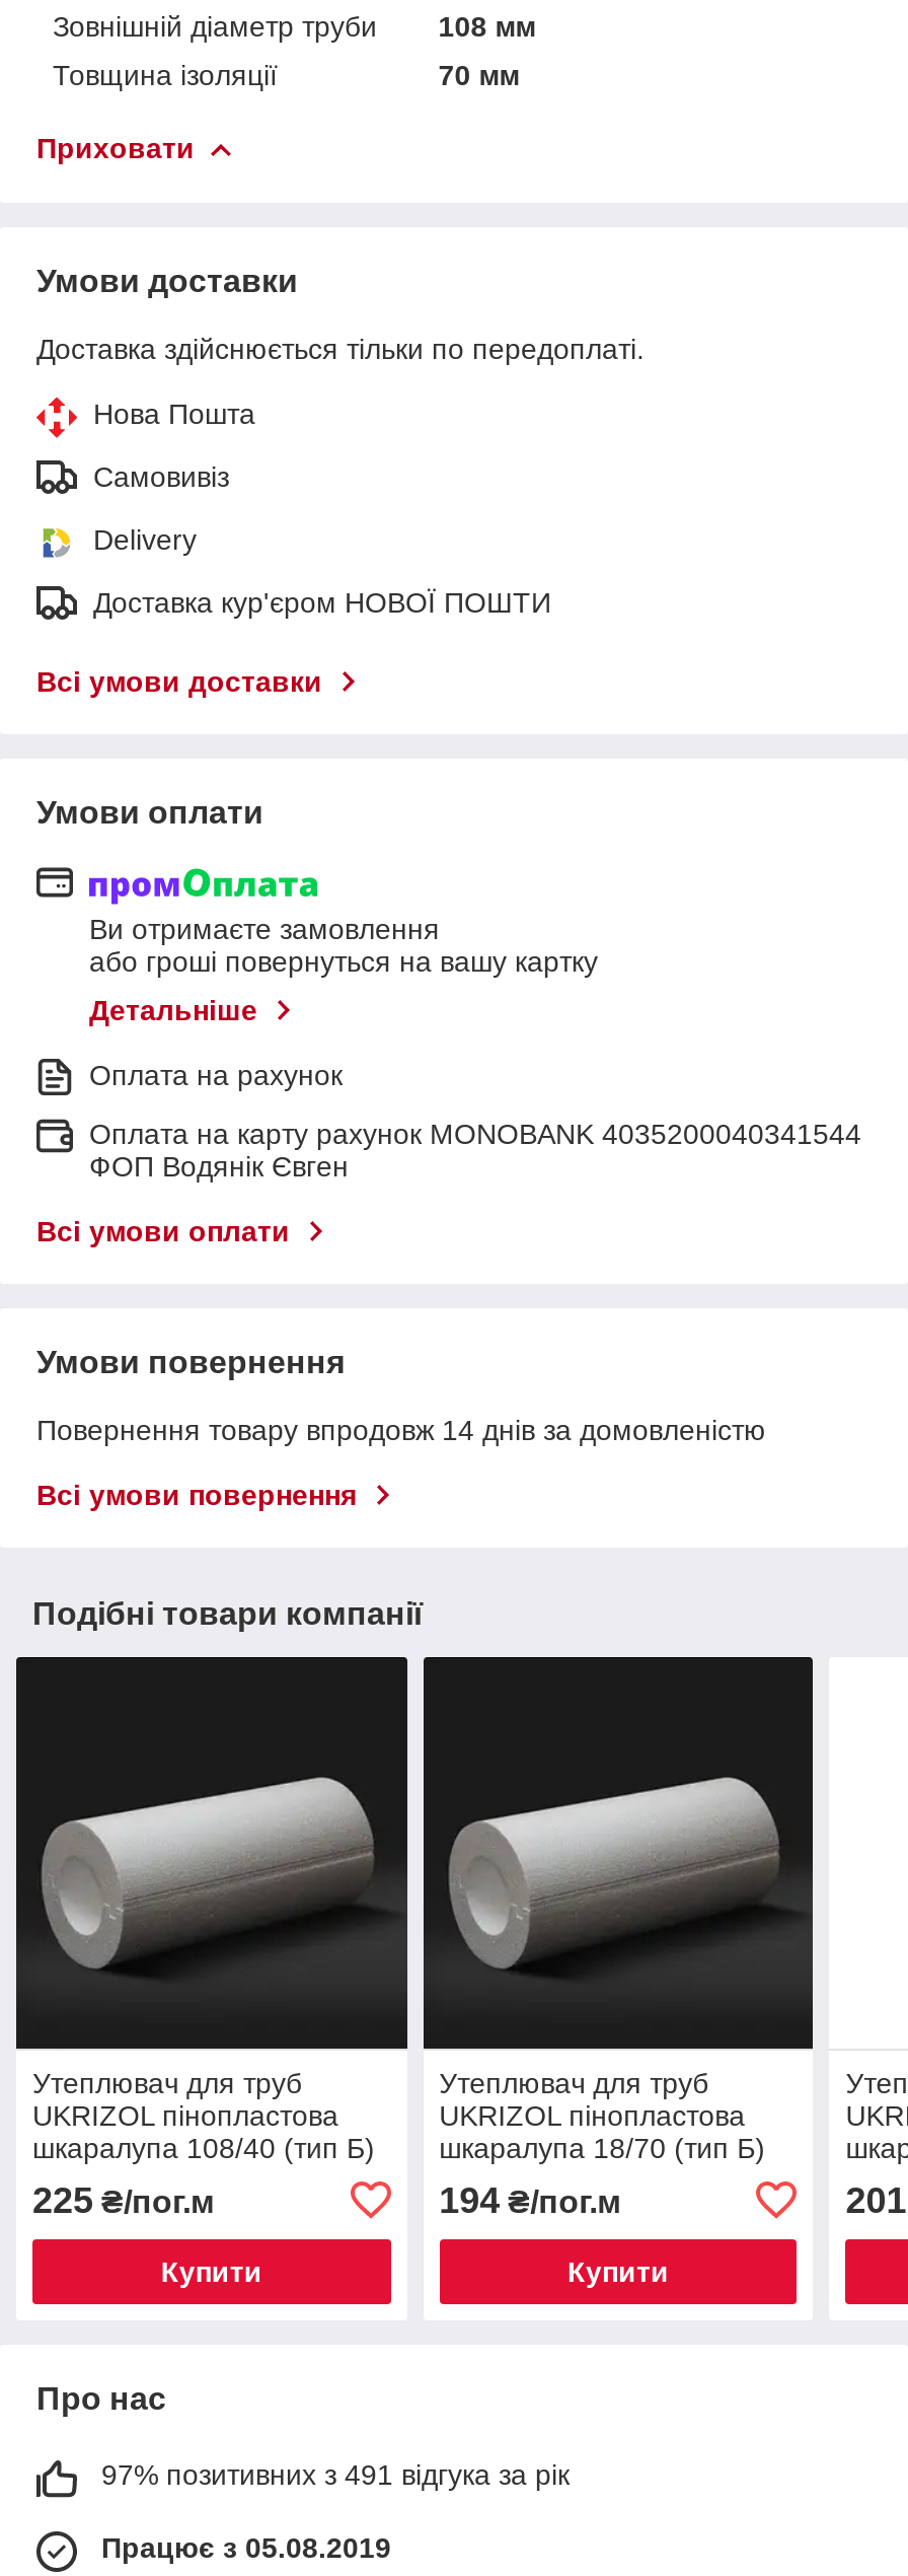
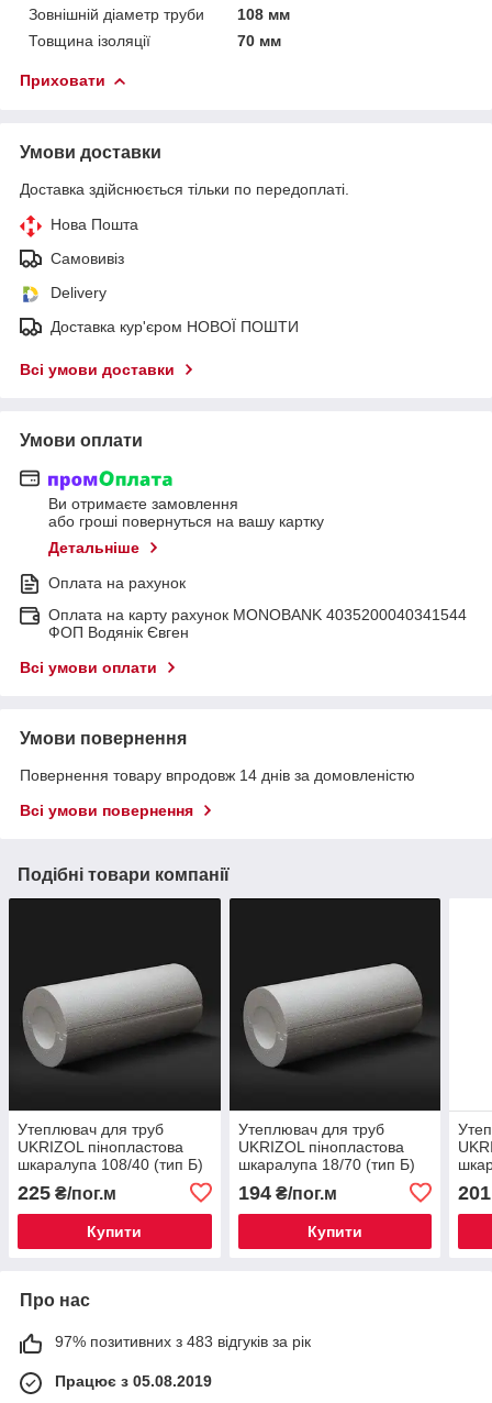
[101,2458,570,2490] 97% позитивних з 491 відгука за рік -> [55,1332,311,1350] 97% позитивних з 483 відгуків за рік

